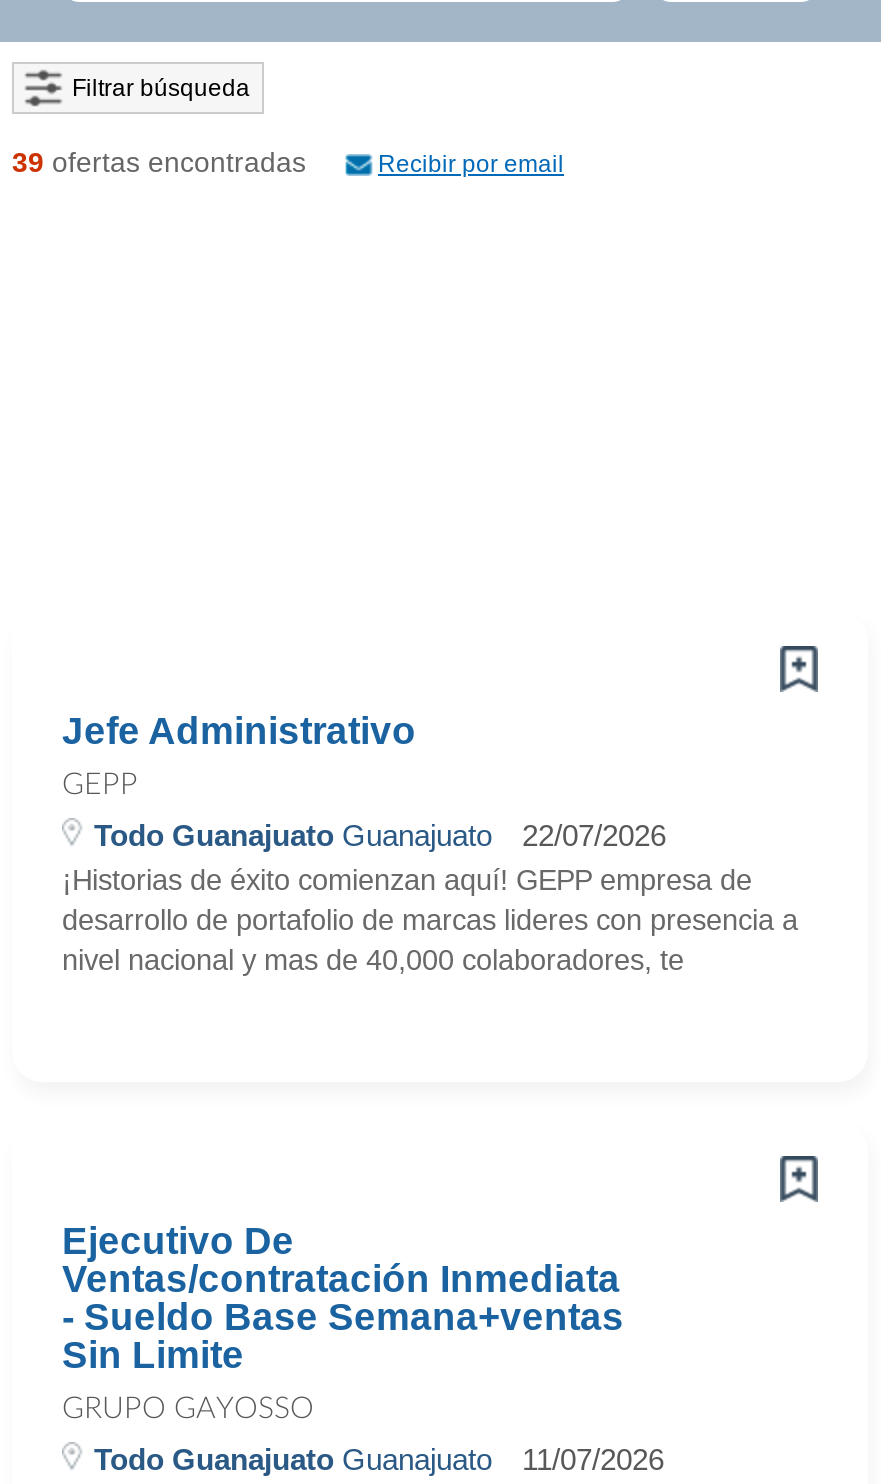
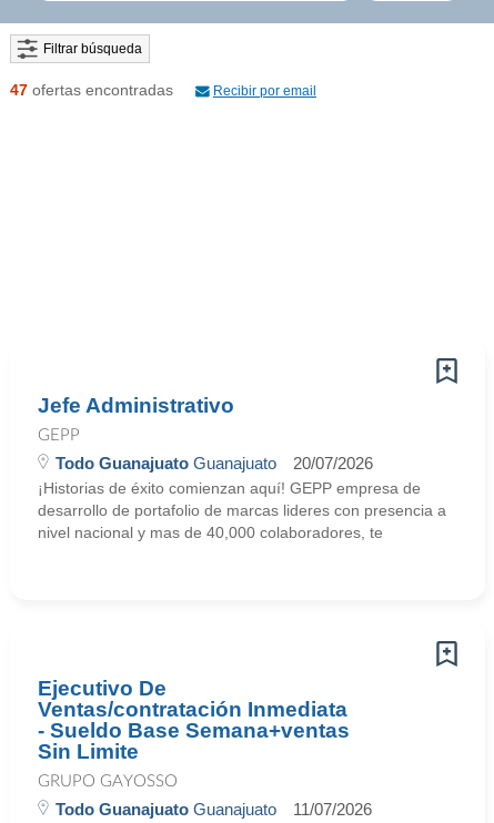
[12,146,314,178] 39 ofertas encontradas -> [10,81,178,99] 47 ofertas encontradas
[94,818,666,852] Todo Guanajuato Guanajuato 22/07/2026 -> [56,454,373,473] Todo Guanajuato Guanajuato 20/07/2026

